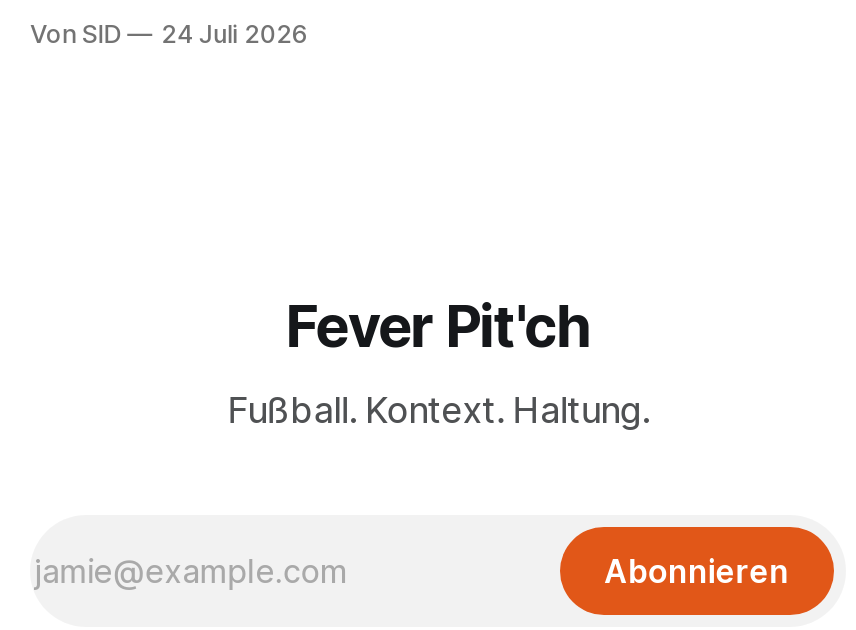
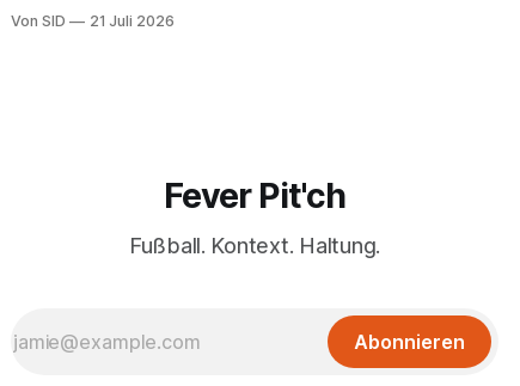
[30,19,308,49] Von SID 24 Juli 2026 -> [11,12,175,30] Von SID 21 Juli 2026

